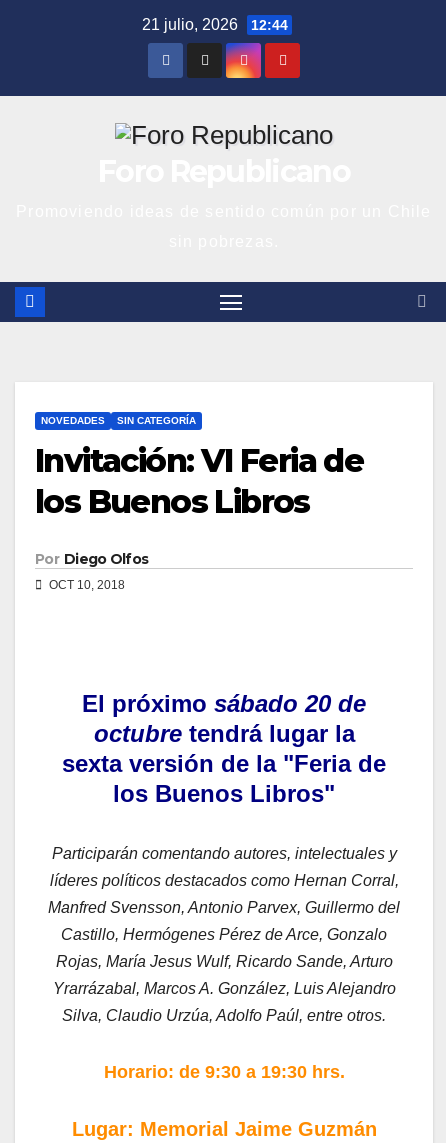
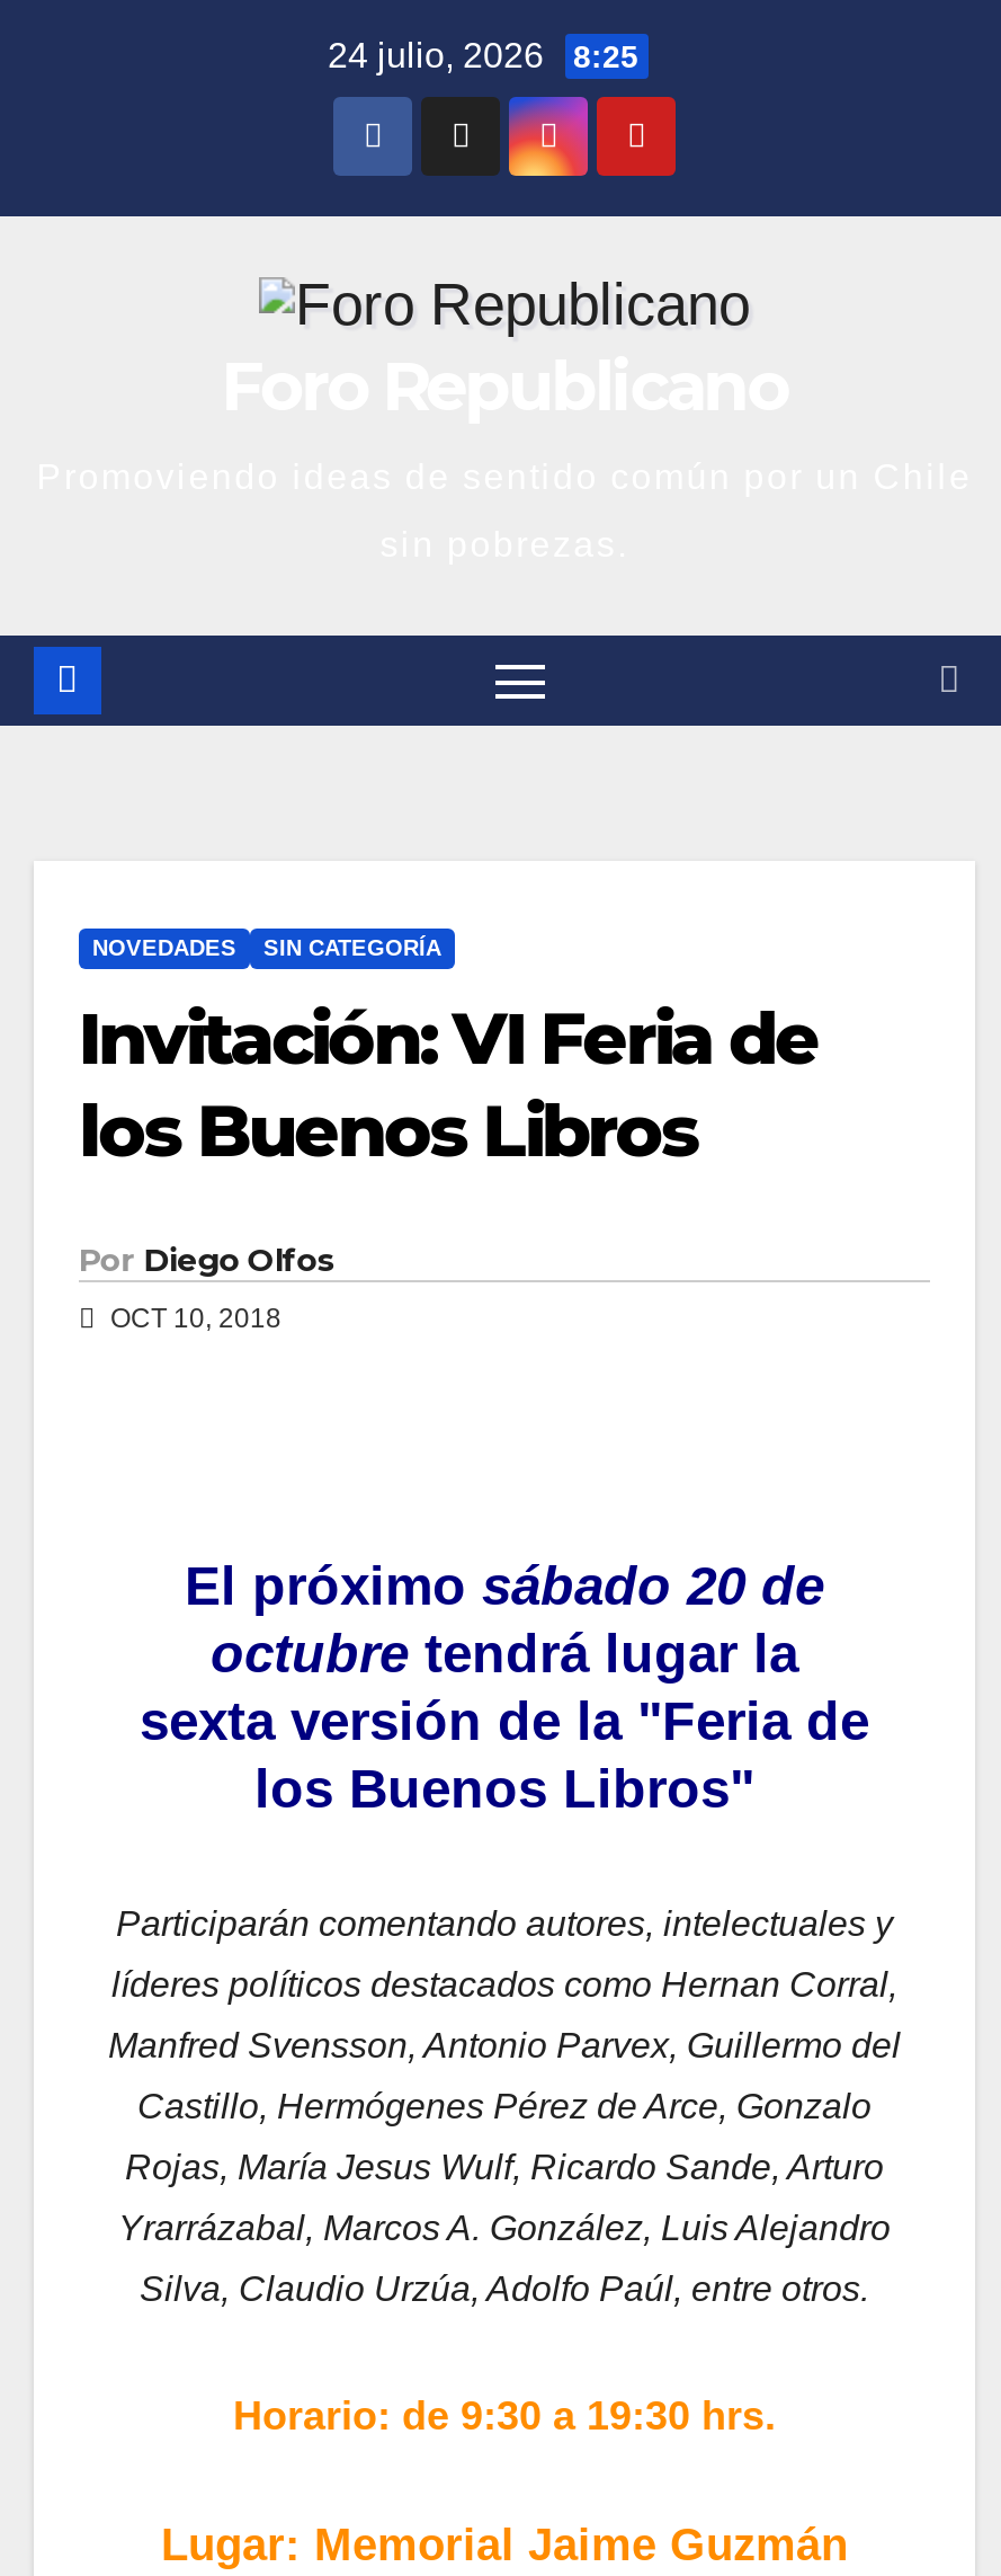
[141,16,287,33] 21 julio, 2026 12:44 -> [328,36,638,74] 24 julio, 2026 8:25

